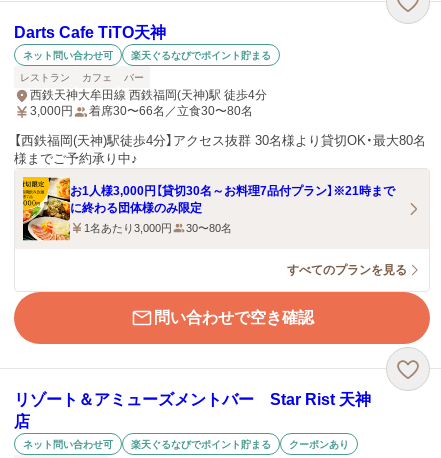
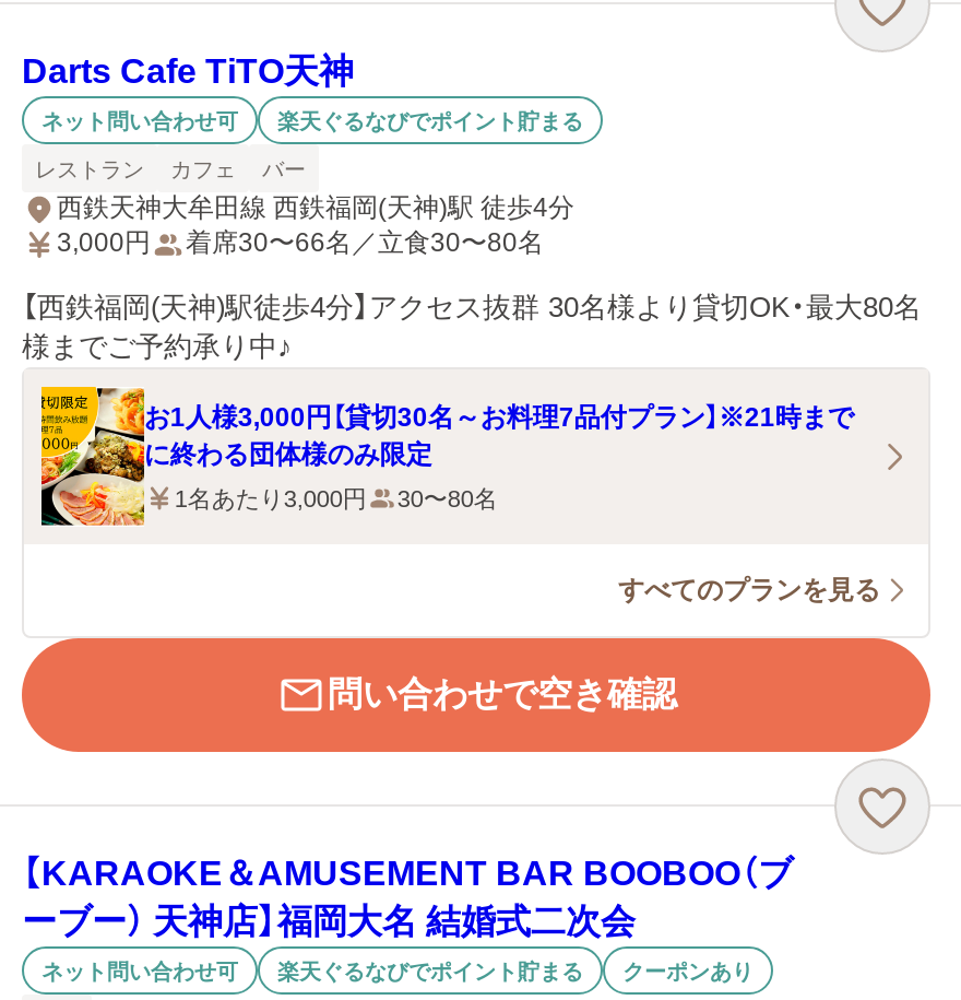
[14,391,371,430] リゾート＆アミューズメントバー Star Rist 天神 | 店 -> [22,855,793,940] 【KARAOKE＆AMUSEMENT BAR BOOBOO（ブ | ーブー） 天神店】福岡大名 結婚式二次会

